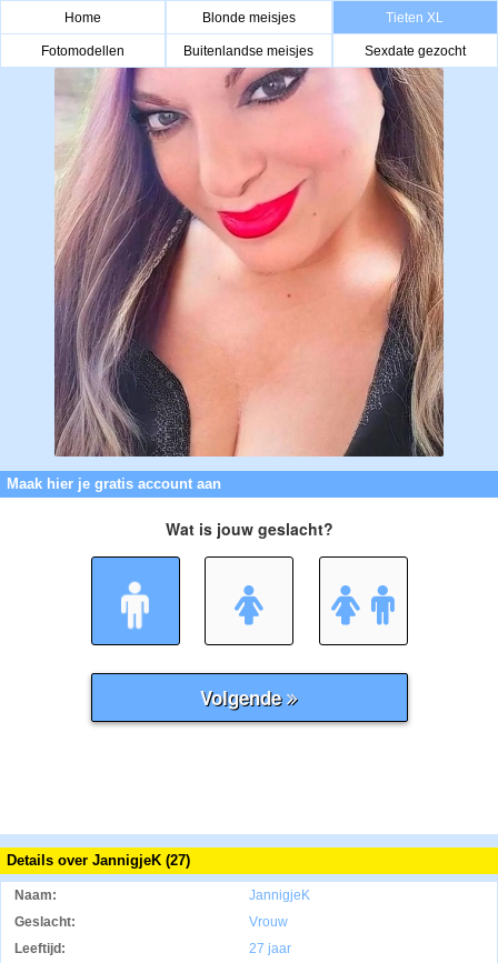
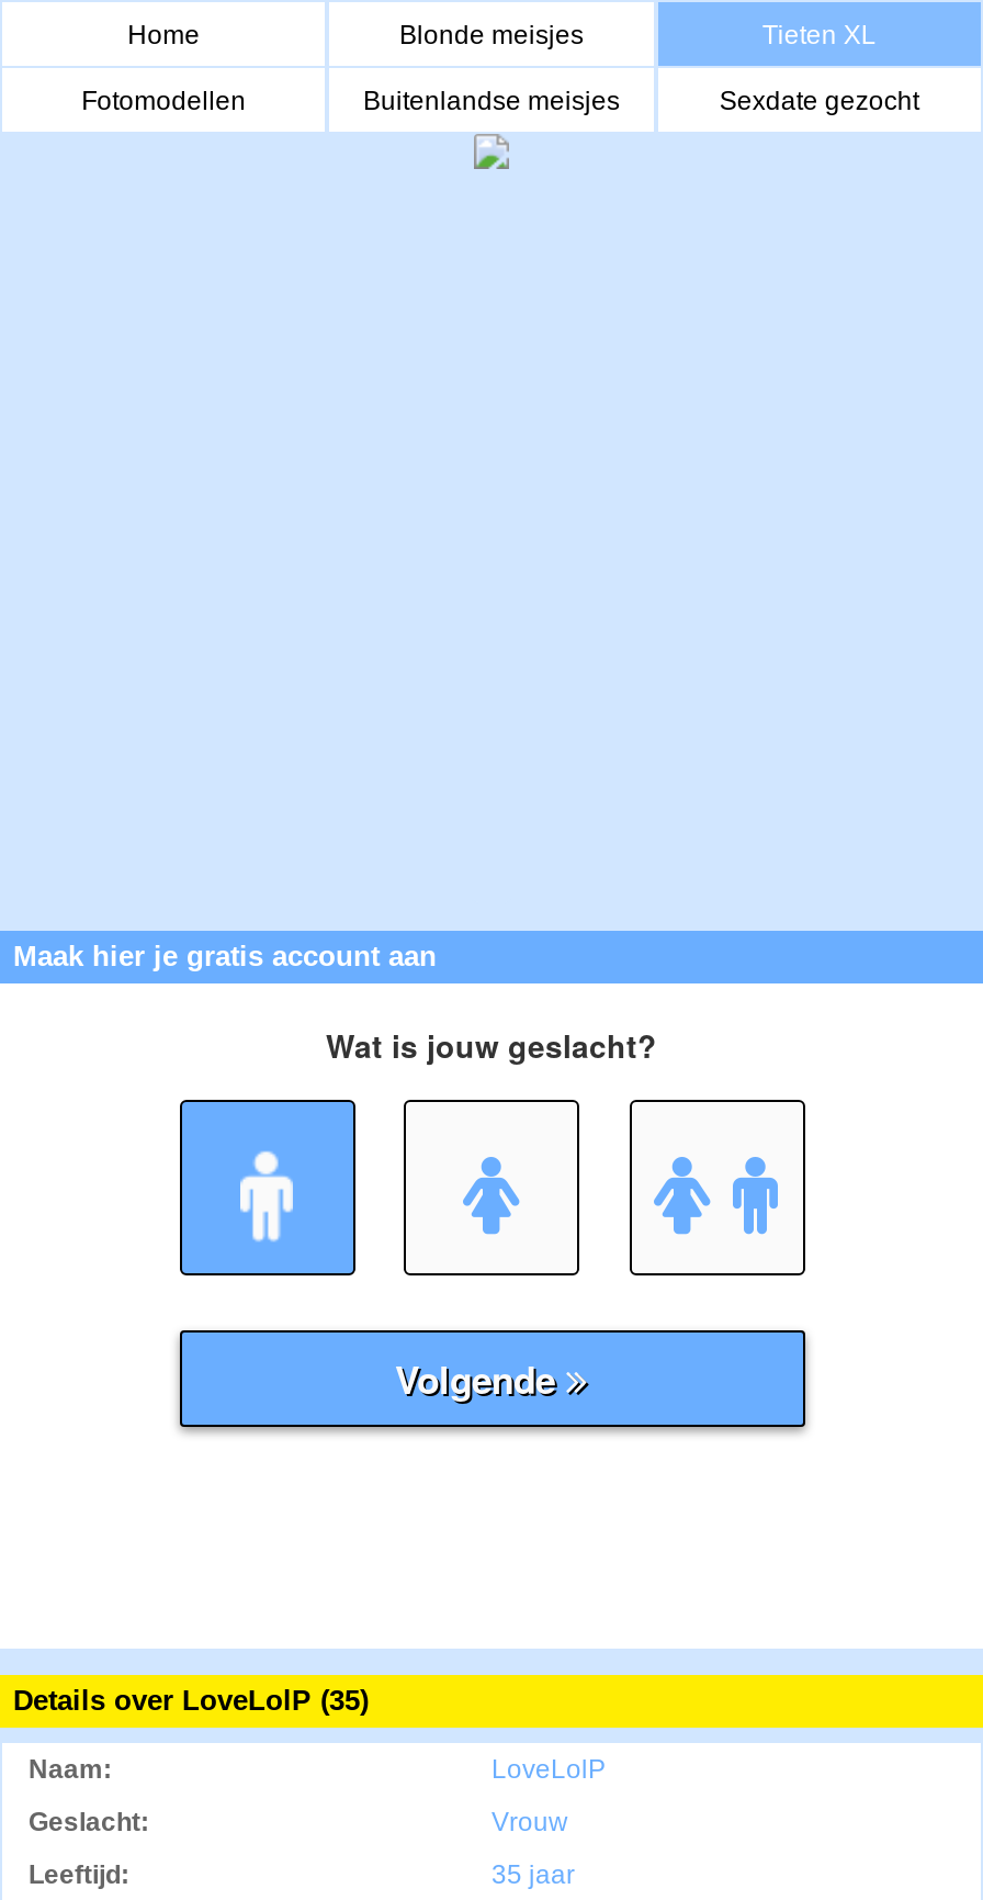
[53,67,445,458] [image] -> none
[7,852,190,869] Details over JannigjeK (27) -> [13,1684,369,1717] Details over LoveLolP (35)
[249,887,310,903] JannigjeK -> [491,1754,606,1785] LoveLolP
[249,941,291,956] 27 jaar -> [491,1859,575,1890] 35 jaar

